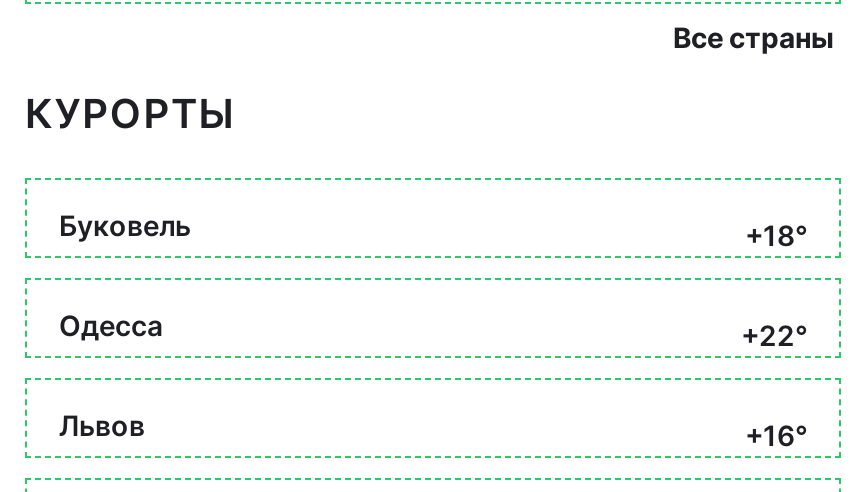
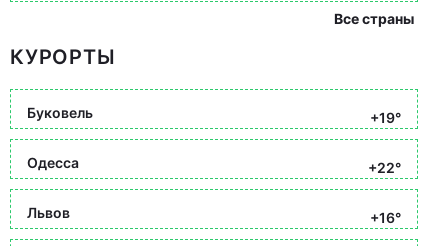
[745,218,807,252] +18° -> [370,109,401,126] +19°

